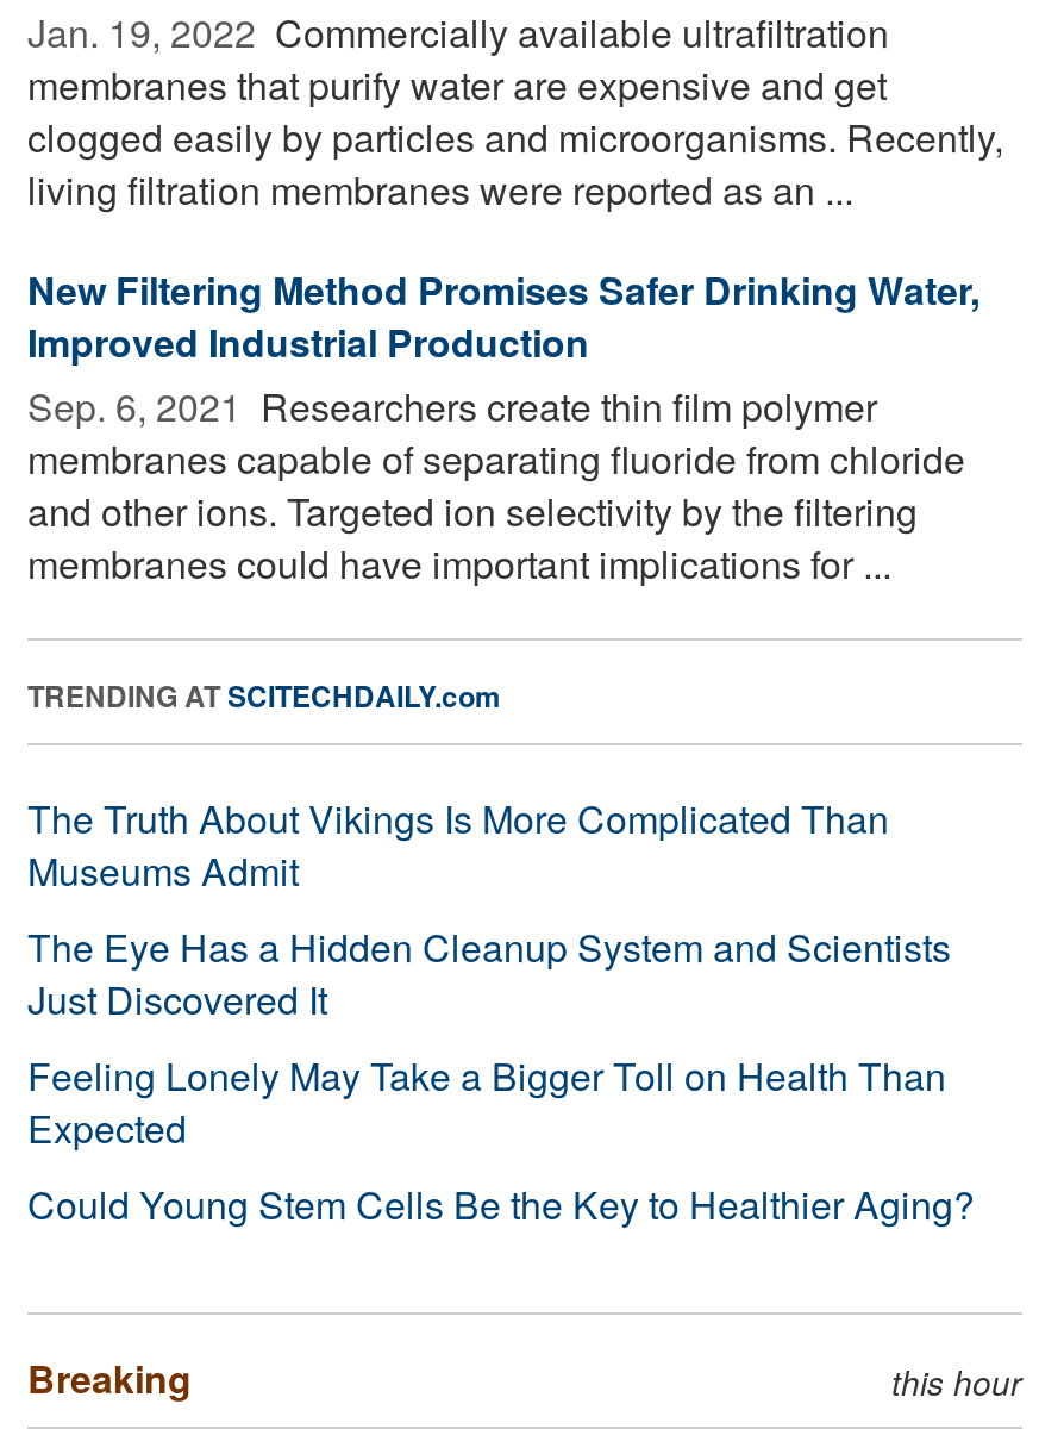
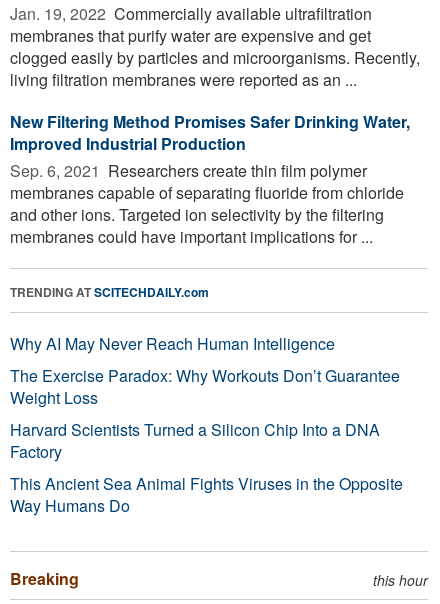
[27,790,975,1231] The Truth About Vikings Is More Complicated Than | Museums Admit | The Eye Has a Hidden Cleanup System and Scientists | Just Discovered It | Feeling Lonely May Take a Bigger Toll on Health Than | Expected | Could Young Stem Cells Be the Key to Healthier Aging? -> [10,332,403,517] Why AI May Never Reach Human Intelligence | The Exercise Paradox: Why Workouts Don’t Guarantee | Weight Loss | Harvard Scientists Turned a Silicon Chip Into a DNA | Factory | This Ancient Sea Animal Fights Viruses in the Opposite | Way Humans Do

